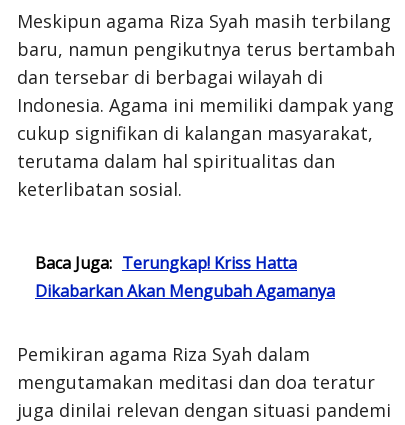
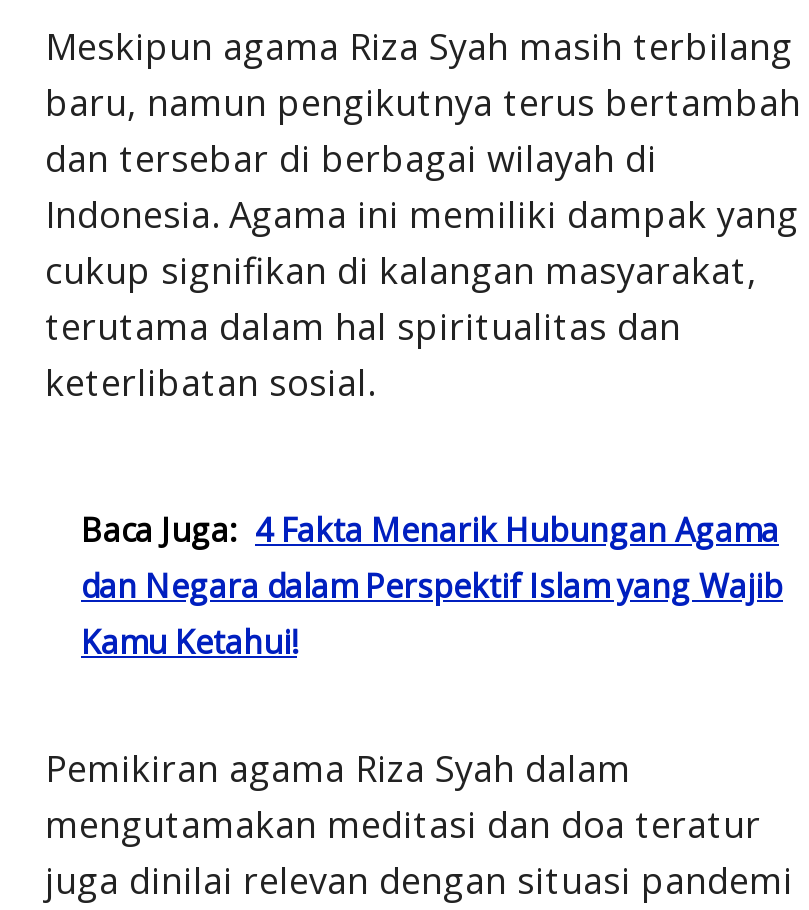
[35,252,335,302] Baca Juga: Terungkap! Kriss Hatta | Dikabarkan Akan Mengubah Agamanya -> [81,508,783,664] Baca Juga: 4 Fakta Menarik Hubungan Agama | dan Negara dalam Perspektif Islam yang Wajib | Kamu Ketahui!

